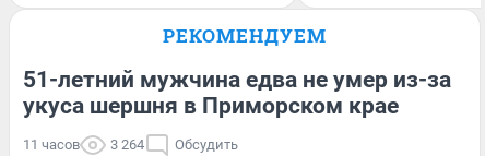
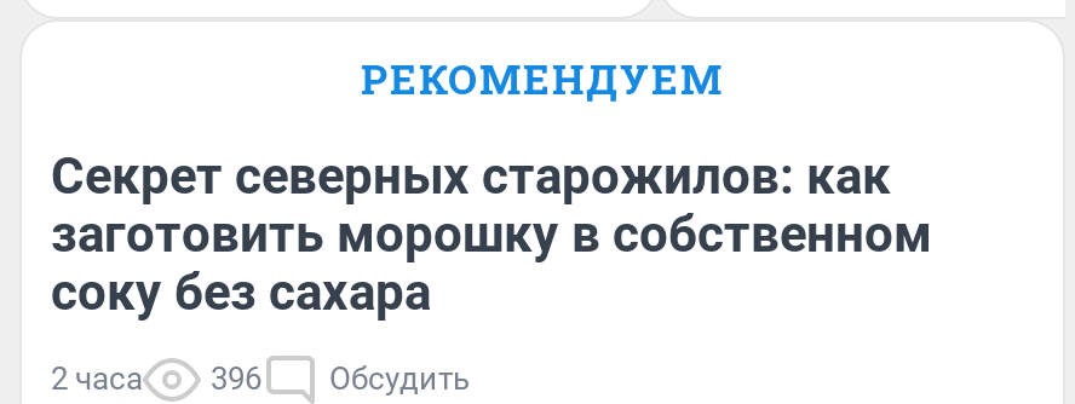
[23,66,451,118] 51-летний мужчина едва не умер из-за | укуса шершня в Приморском крае -> [51,147,932,321] Секрет северных старожилов: как | заготовить морошку в собственном | соку без сахара
[23,136,144,152] 11 часов | 3 264 -> [51,359,261,396] 2 часа | 396

